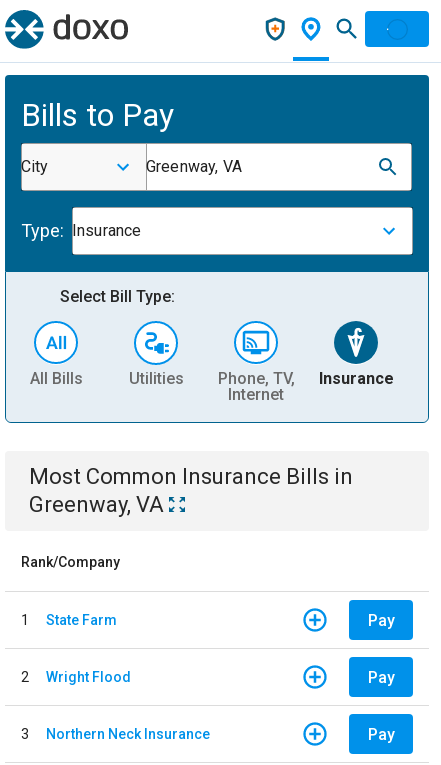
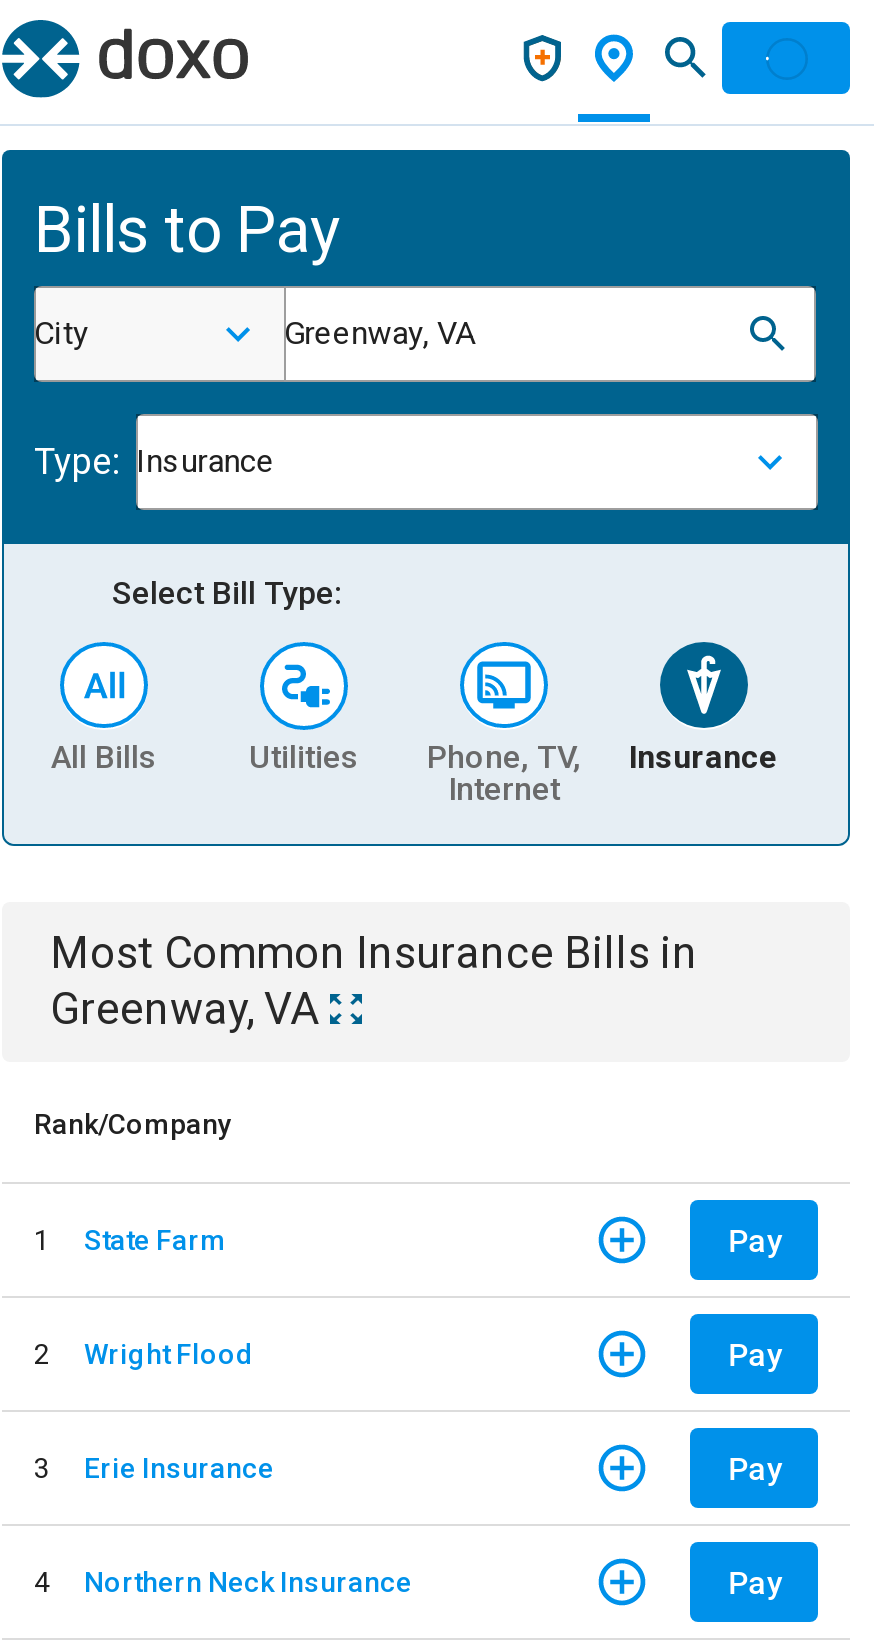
none -> [34,1449,782,1597] Erie Insurance | Pay | 4

